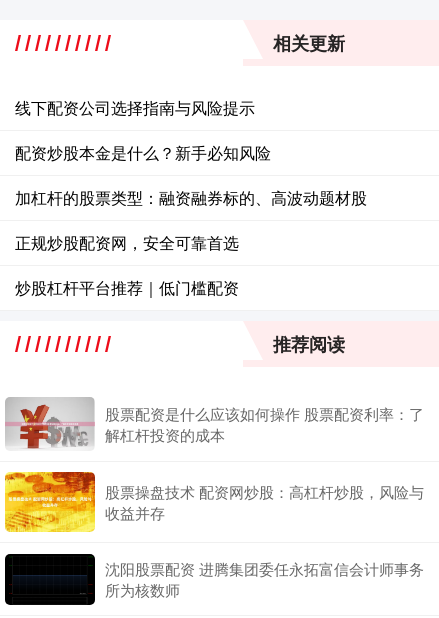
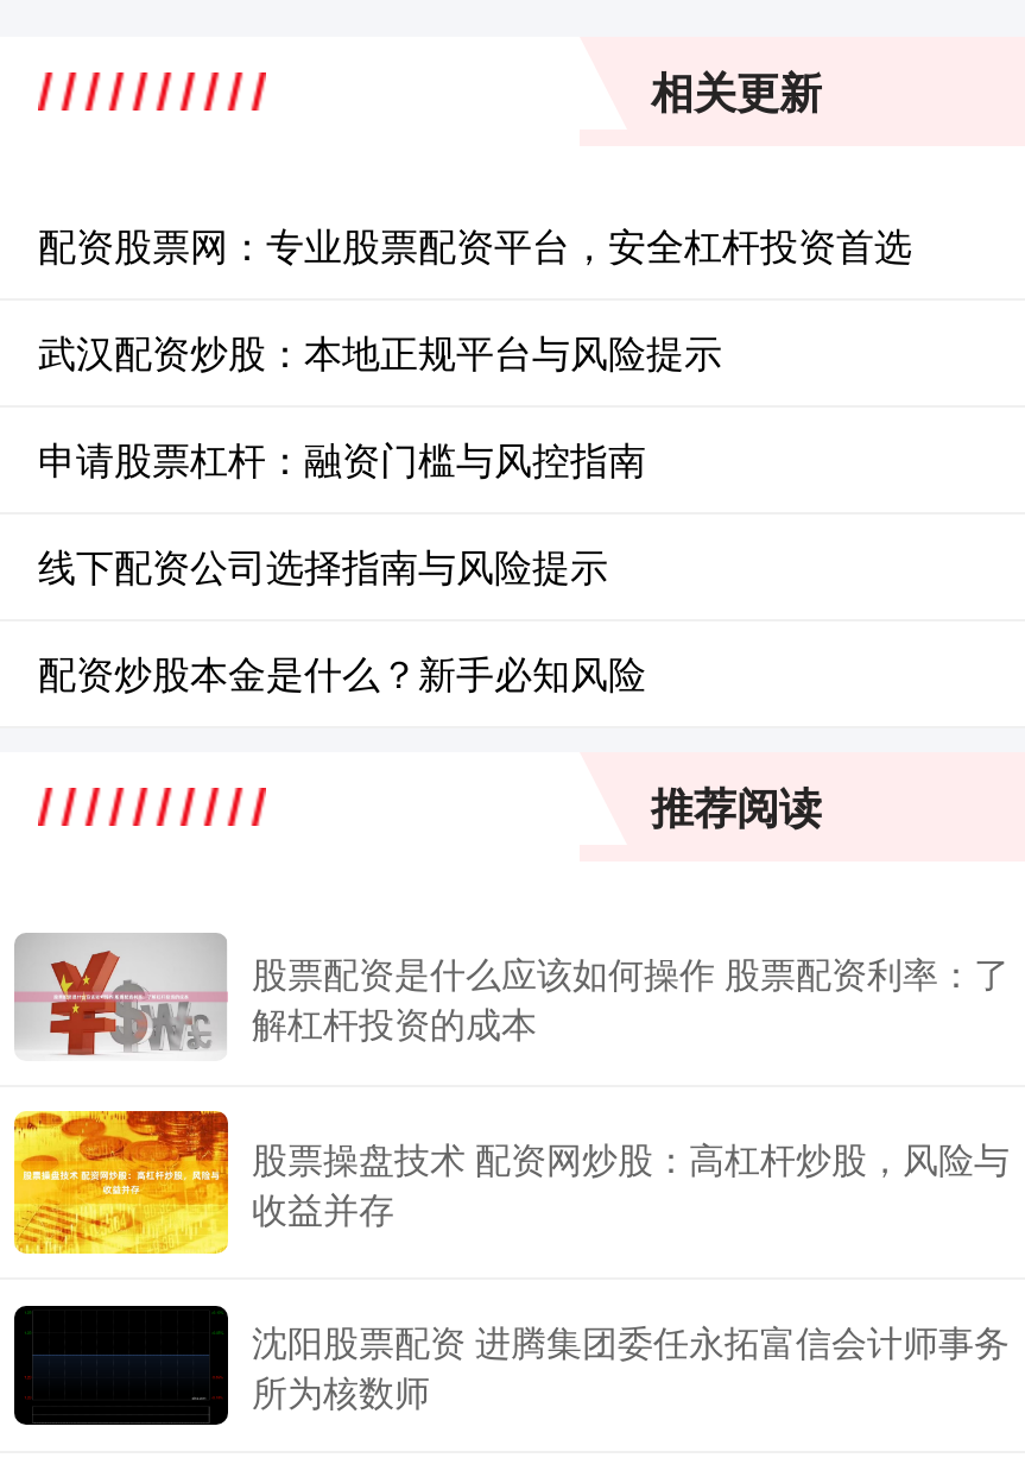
none -> [38,217,912,486] 配资股票网：专业股票配资平台，安全杠杆投资首选 | 武汉配资炒股：本地正规平台与风险提示 | 申请股票杠杆：融资门槛与风控指南
moved [15,96,271,164] -> [38,538,646,700]: 线下配资公司选择指南与风险提示 | 配资炒股本金是什么？新手必知风险
[15,186,367,299] 加杠杆的股票类型：融资融券标的、高波动题材股 | 正规炒股配资网，安全可靠首选 | 炒股杠杆平台推荐｜低门槛配资 -> none

